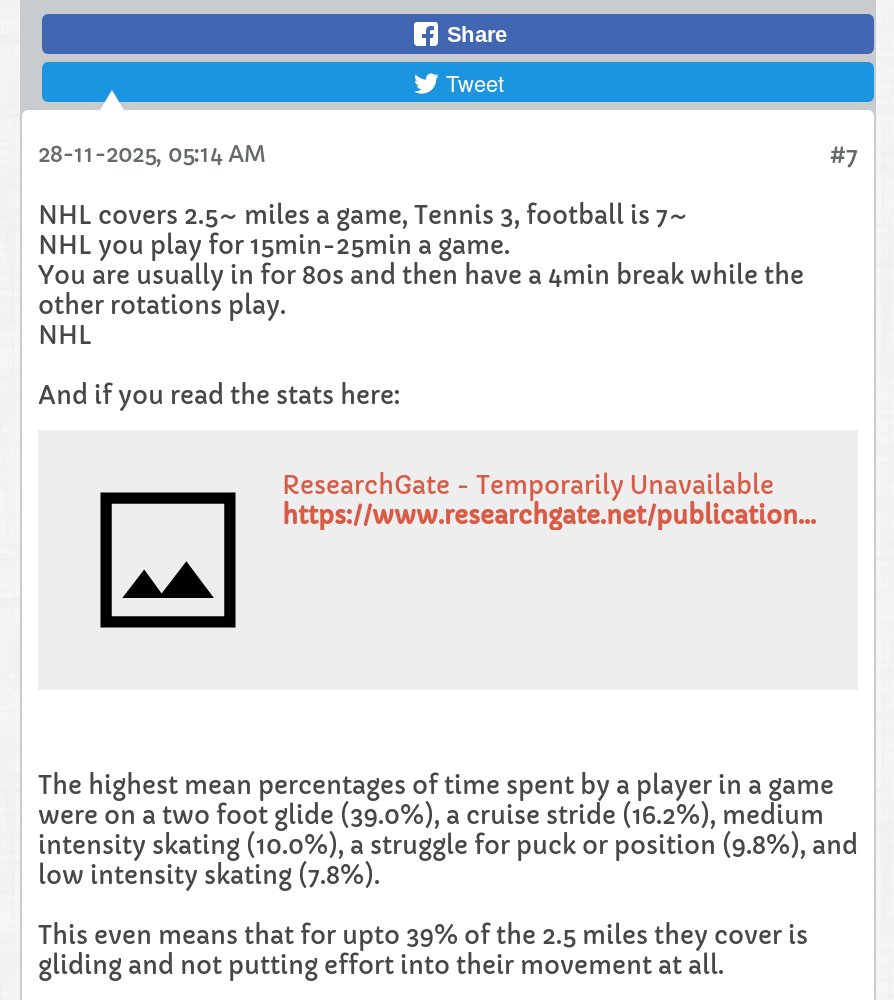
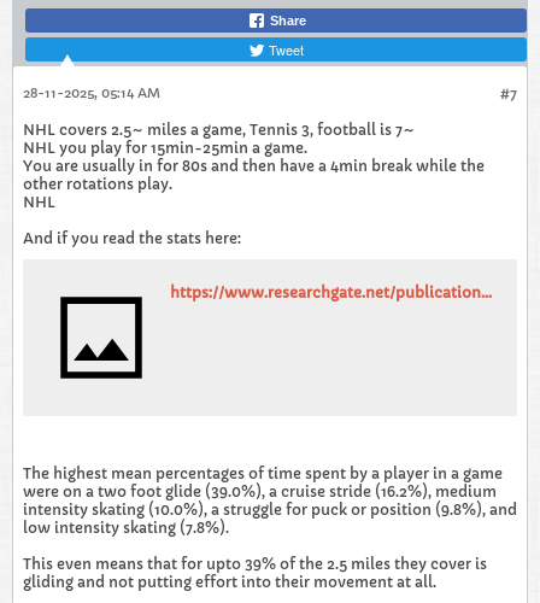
[282,470,774,500] ResearchGate - Temporarily Unavailable -> none

